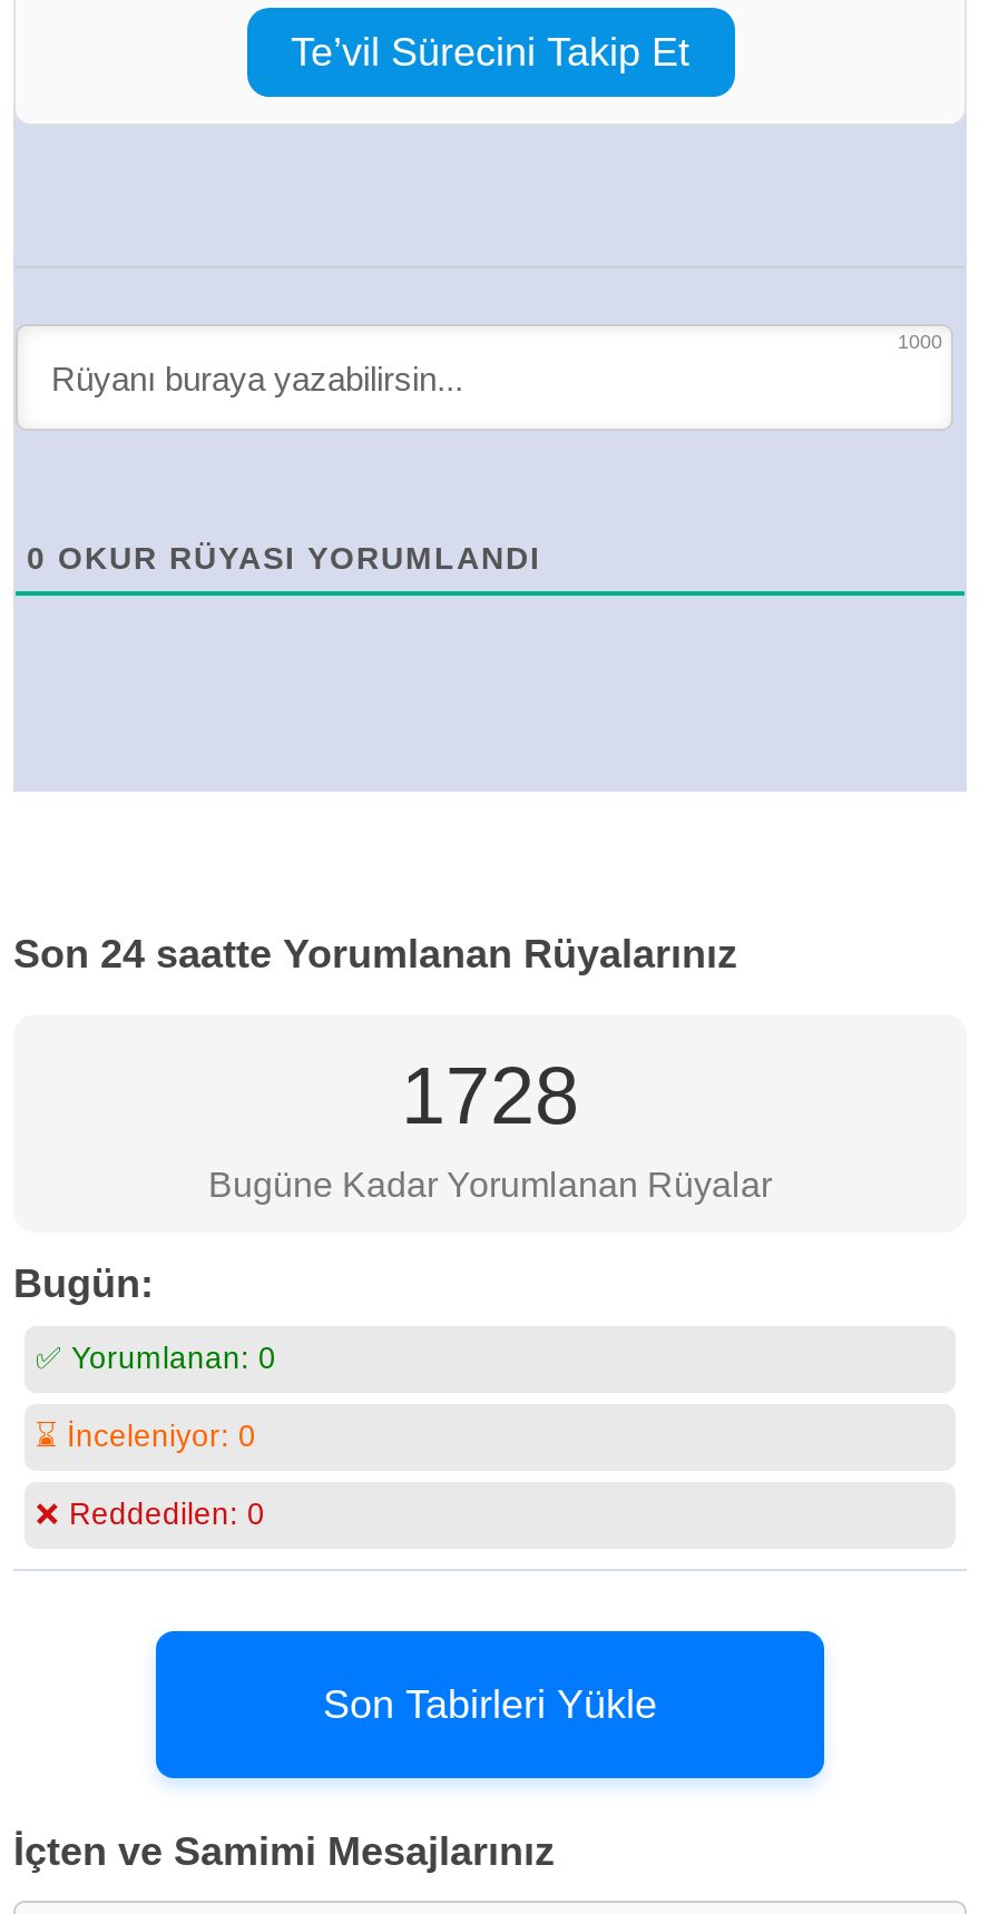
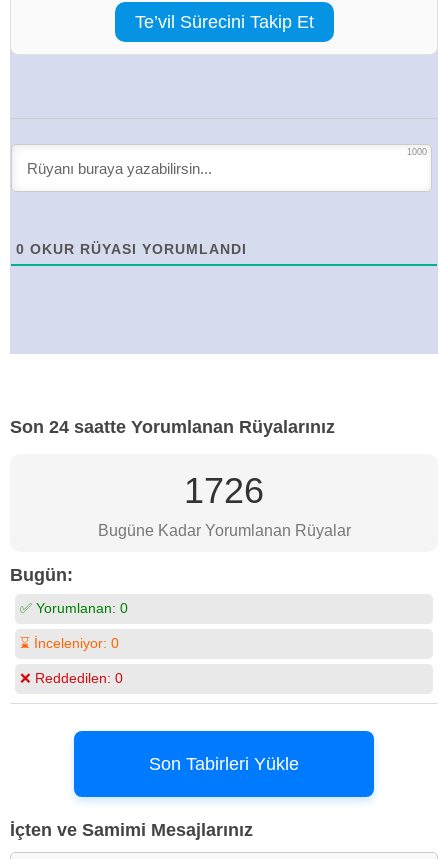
[401,1050,579,1141] 1728 -> [184,470,264,511] 1726

